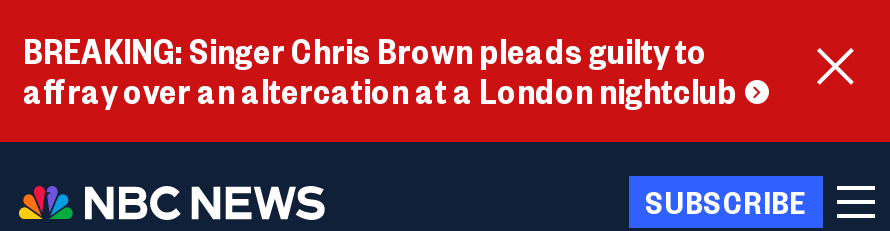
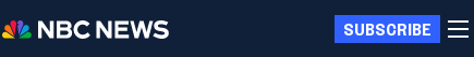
[23,26,737,112] BREAKING: Singer Chris Brown pleads guilty to | affray over an altercation at a London nightclub -> none

